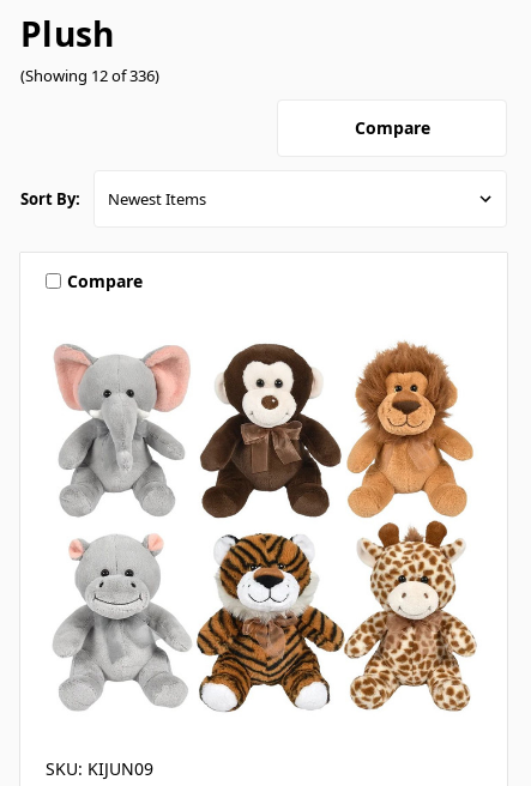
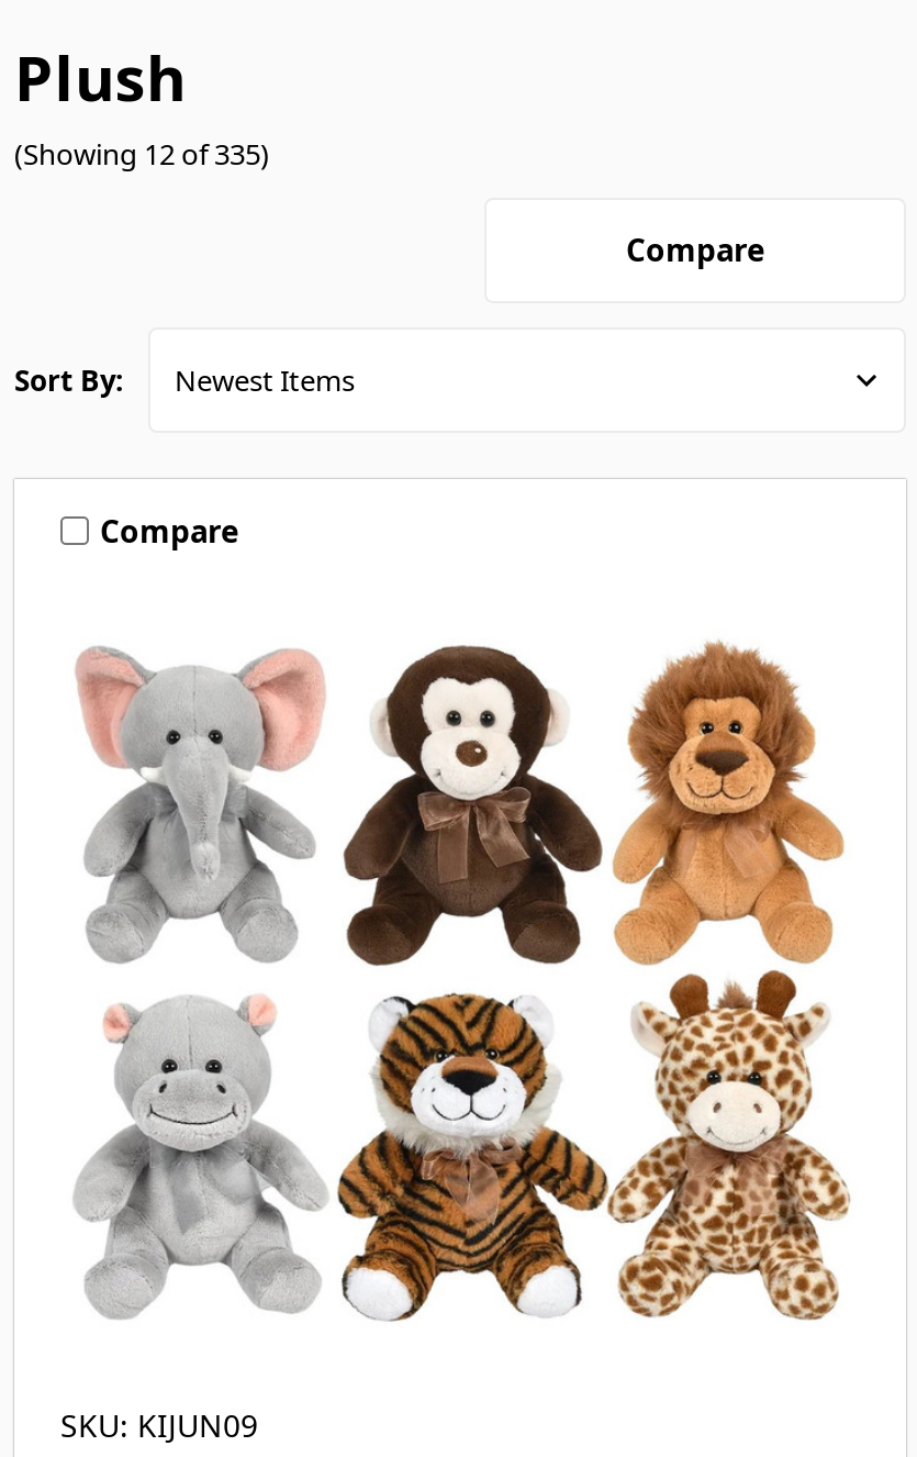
[20,64,159,86] (Showing 12 of 336) -> [14,133,269,173] (Showing 12 of 335)

